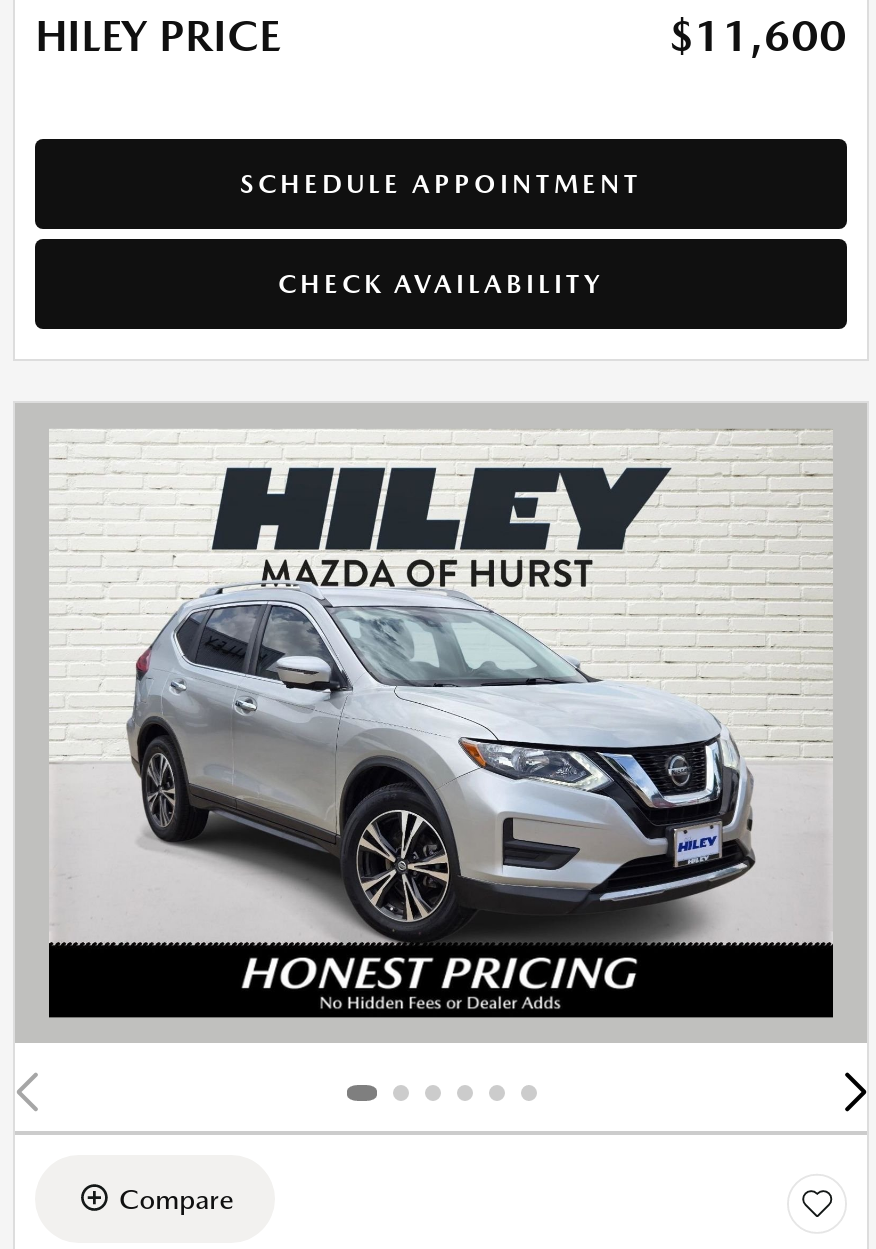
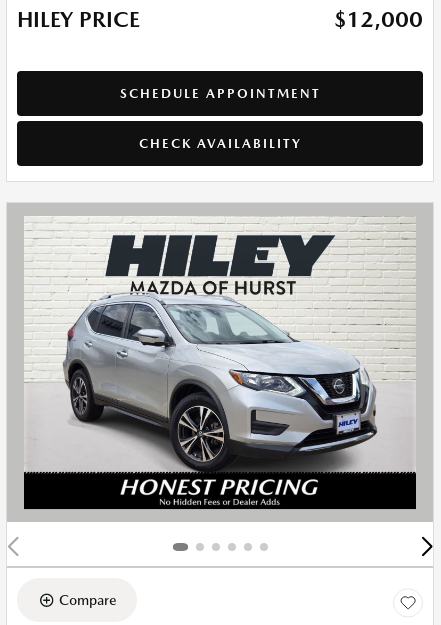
[669,9,847,61] $11,600 -> [334,5,423,31] $12,000

